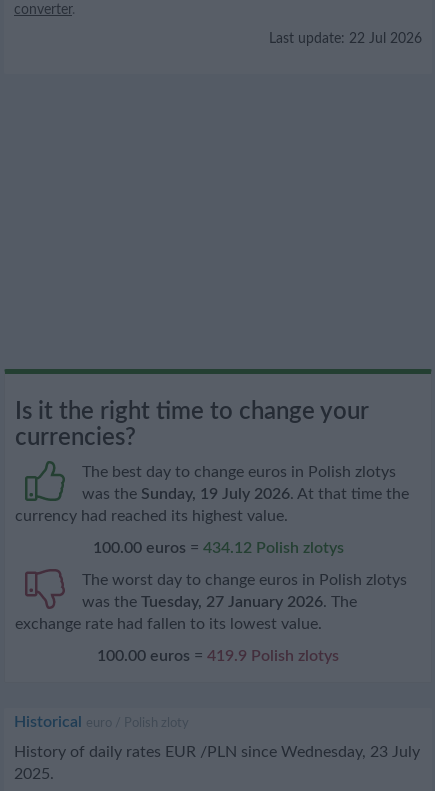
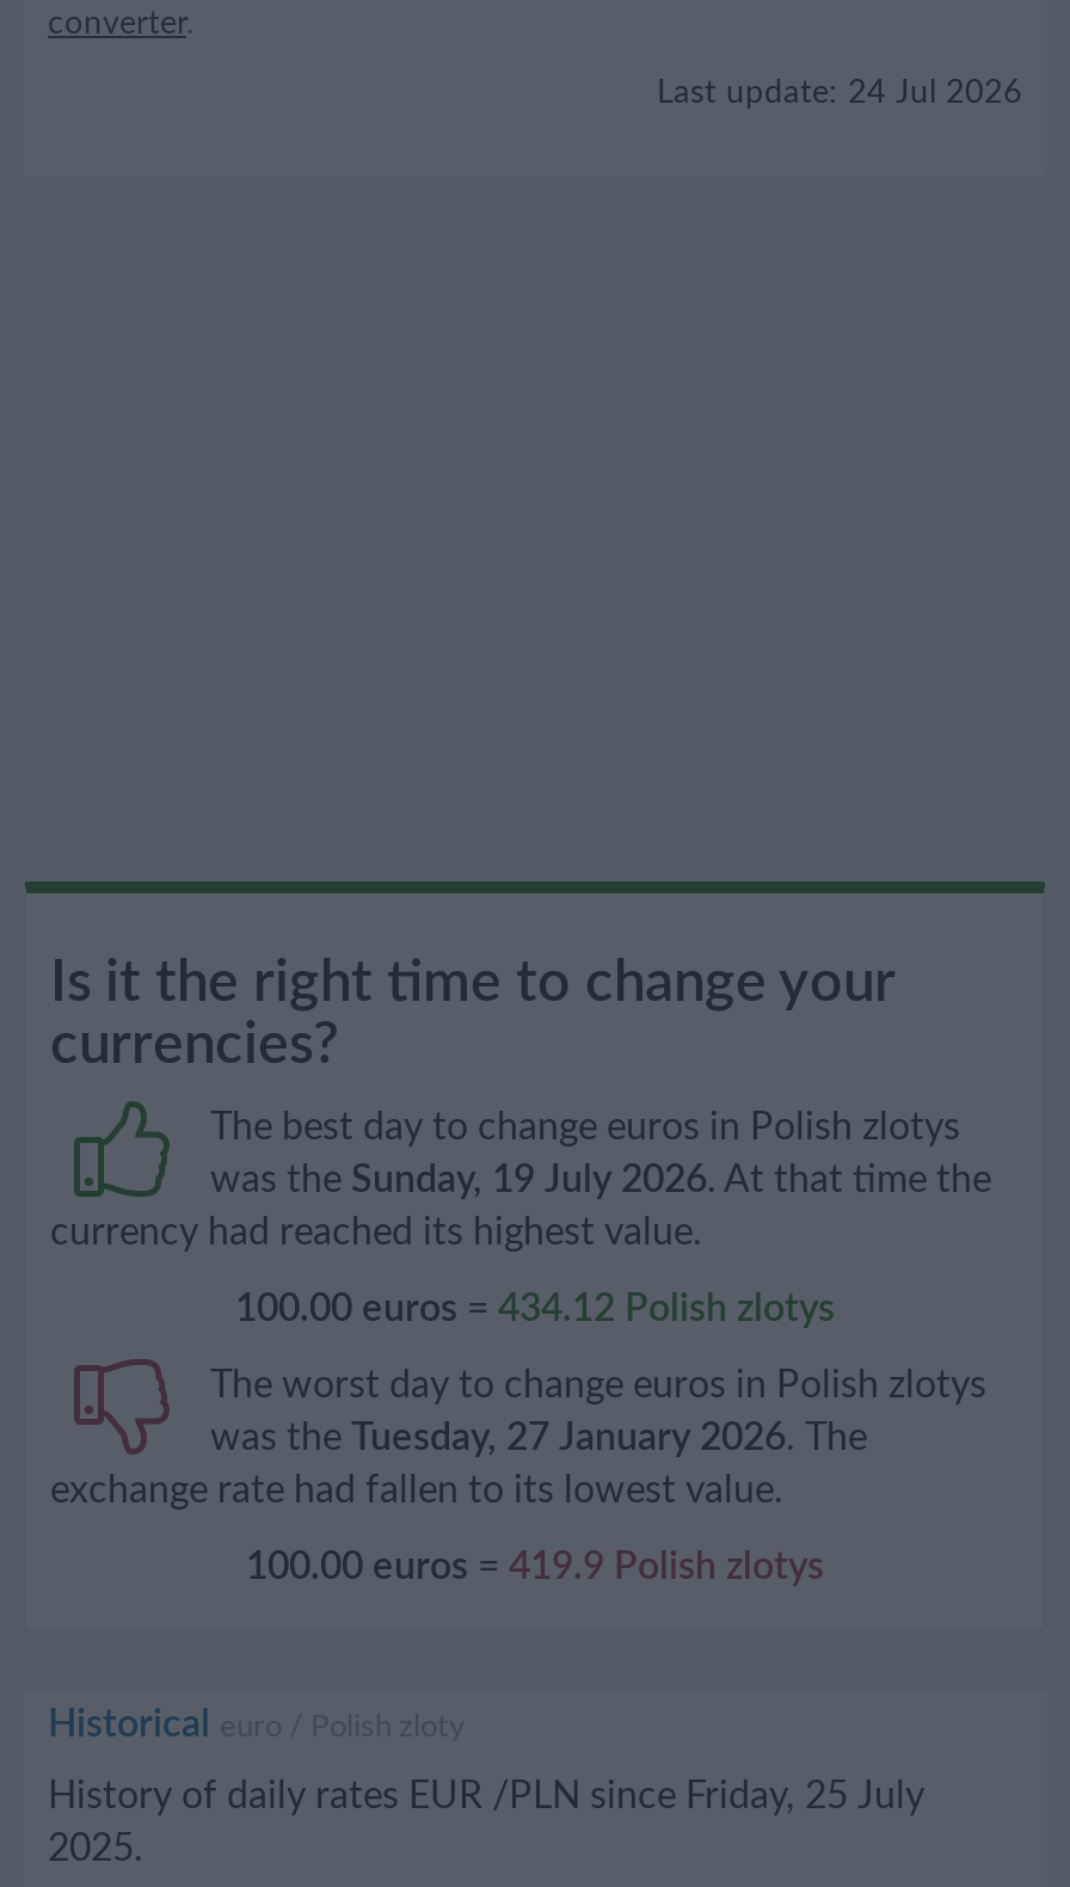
[269,32,422,46] Last update: 22 Jul 2026 -> [657,76,1022,110] Last update: 24 Jul 2026
[14,744,420,760] History of daily rates EUR /PLN since Wednesday, 23 July -> [48,1777,924,1815] History of daily rates EUR /PLN since Friday, 25 July

